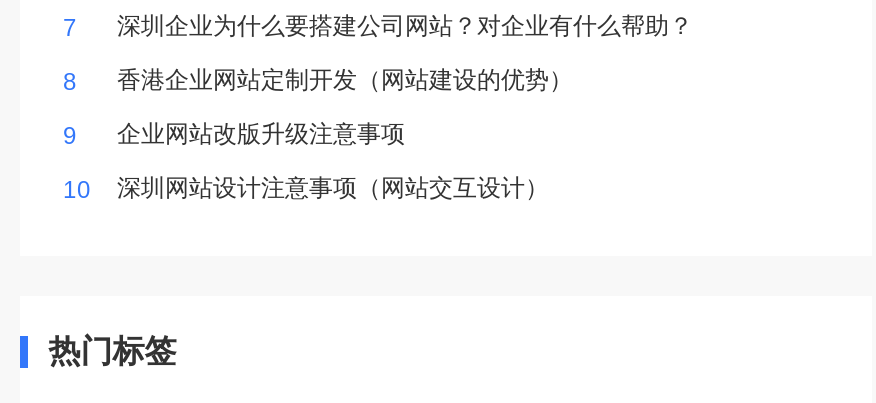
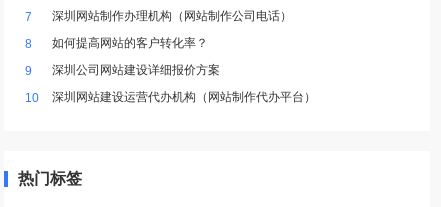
[117,12,693,40] 深圳企业为什么要搭建公司网站？对企业有什么帮助？ -> [52,9,292,23] 深圳网站制作办理机构（网站制作公司电话）
[117,66,573,94] 香港企业网站定制开发（网站建设的优势） -> [52,36,208,50] 如何提高网站的客户转化率？
[117,120,405,148] 企业网站改版升级注意事项 -> [52,63,220,77] 深圳公司网站建设详细报价方案
[117,174,549,202] 深圳网站设计注意事项（网站交互设计） -> [52,90,316,104] 深圳网站建设运营代办机构（网站制作代办平台）

